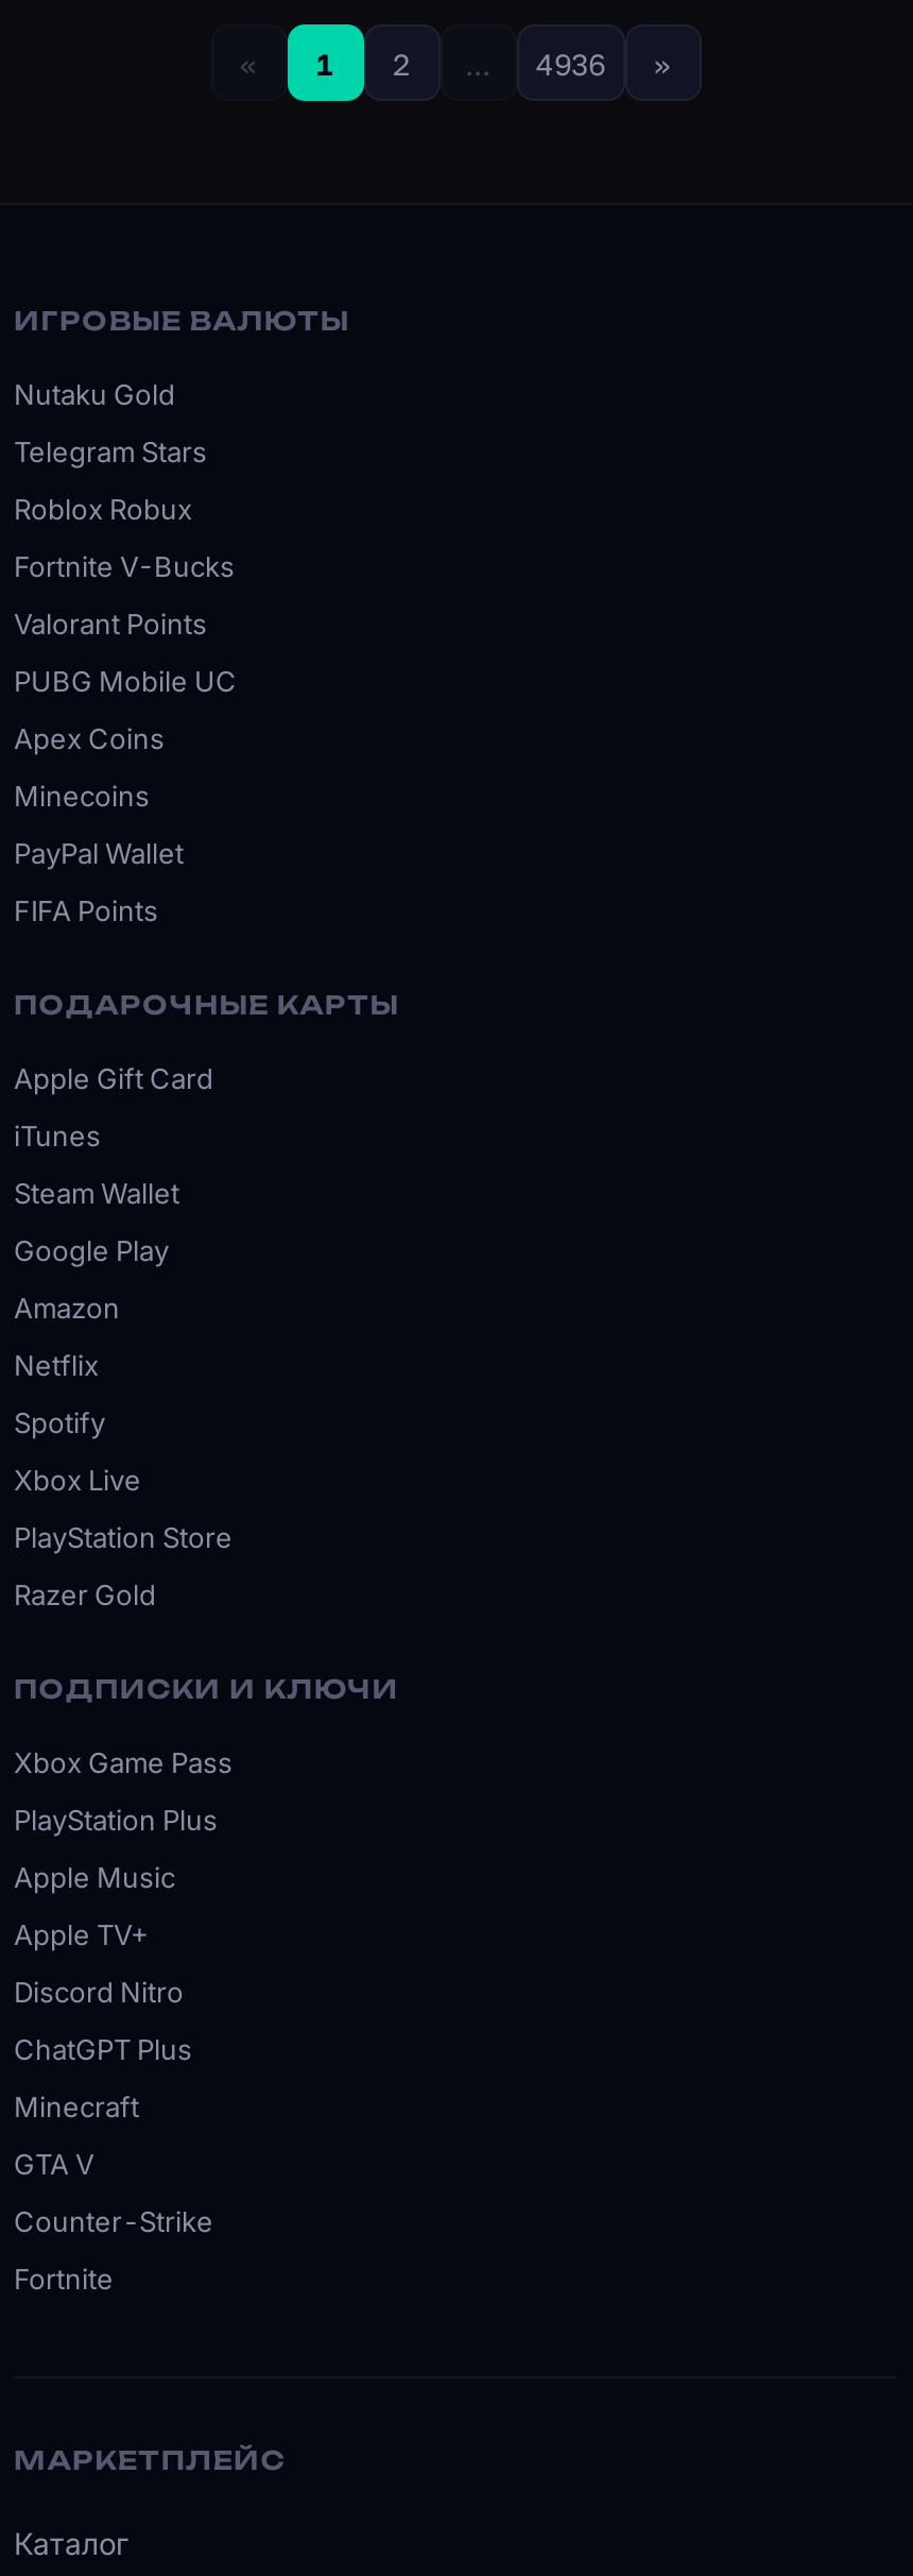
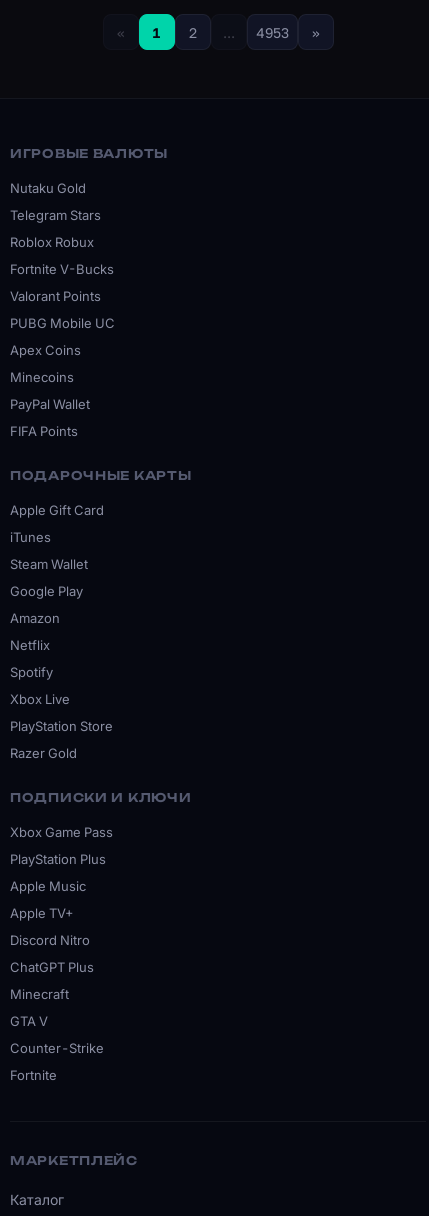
[535,45,605,82] 4936 -> [255,24,288,41] 4953

